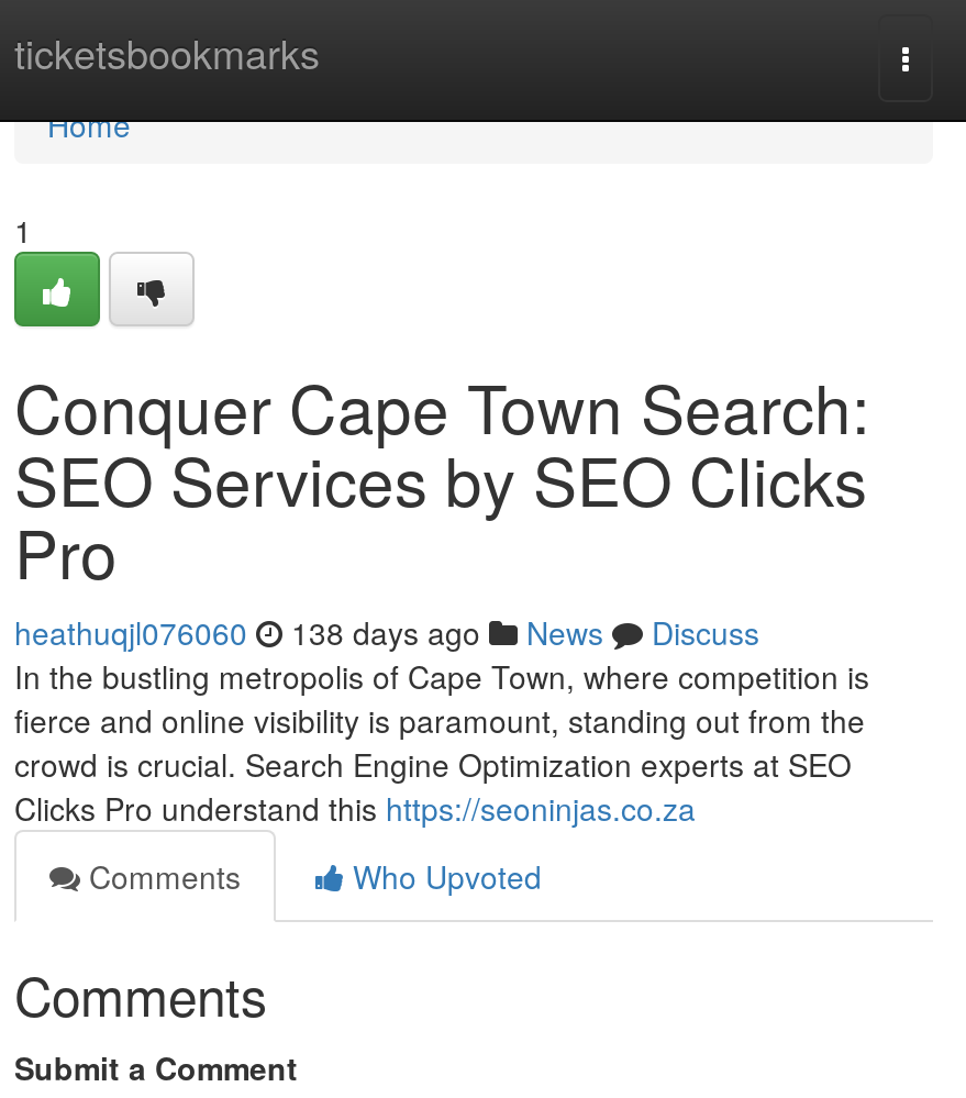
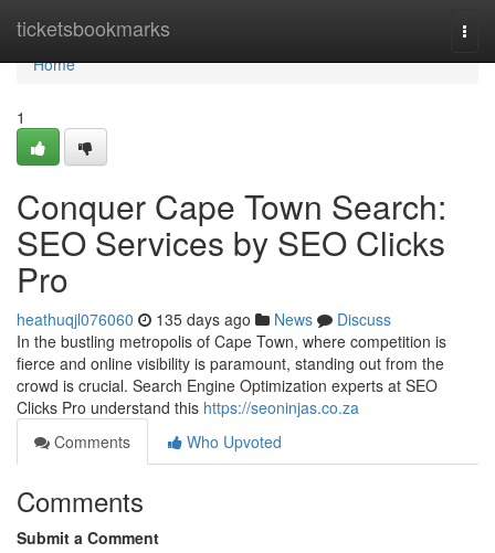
[14,610,759,654] heathuqjl076060 138 days ago News Discuss -> [17,308,391,330] heathuqjl076060 135 days ago News Discuss

